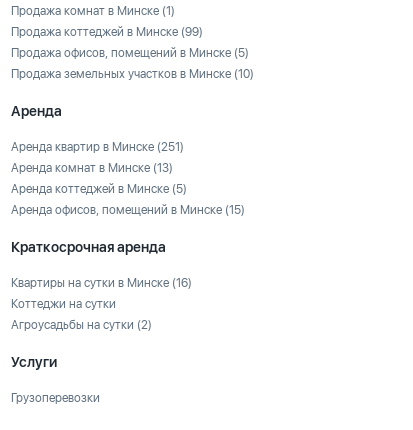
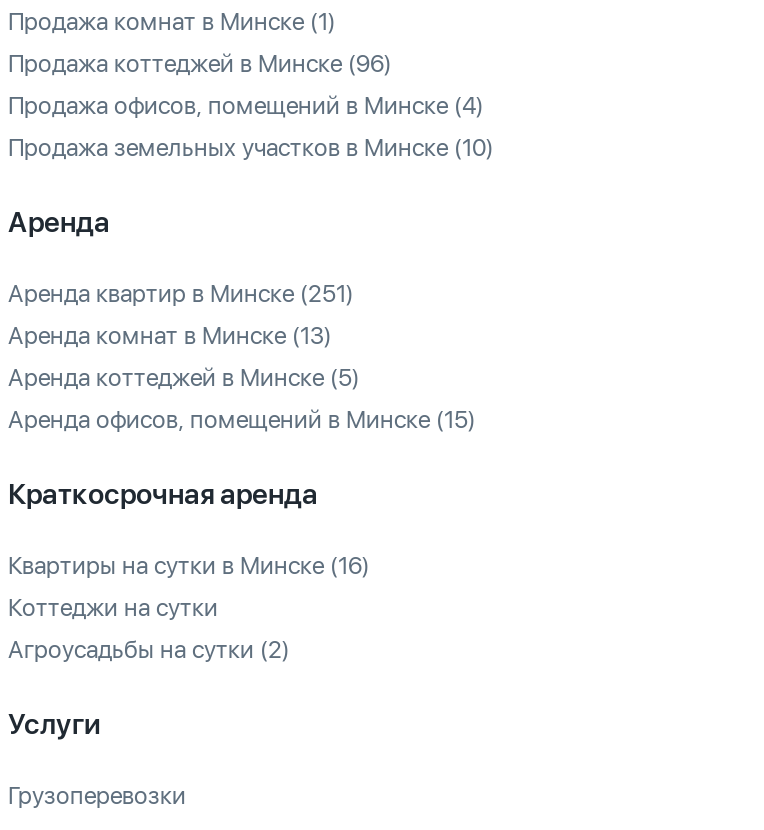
[11,25,203,39] Продажа коттеджей в Минске (99) -> [8,50,392,78] Продажа коттеджей в Минске (96)
[11,46,249,60] Продажа офисов, помещений в Минске (5) -> [8,92,484,120] Продажа офисов, помещений в Минске (4)

